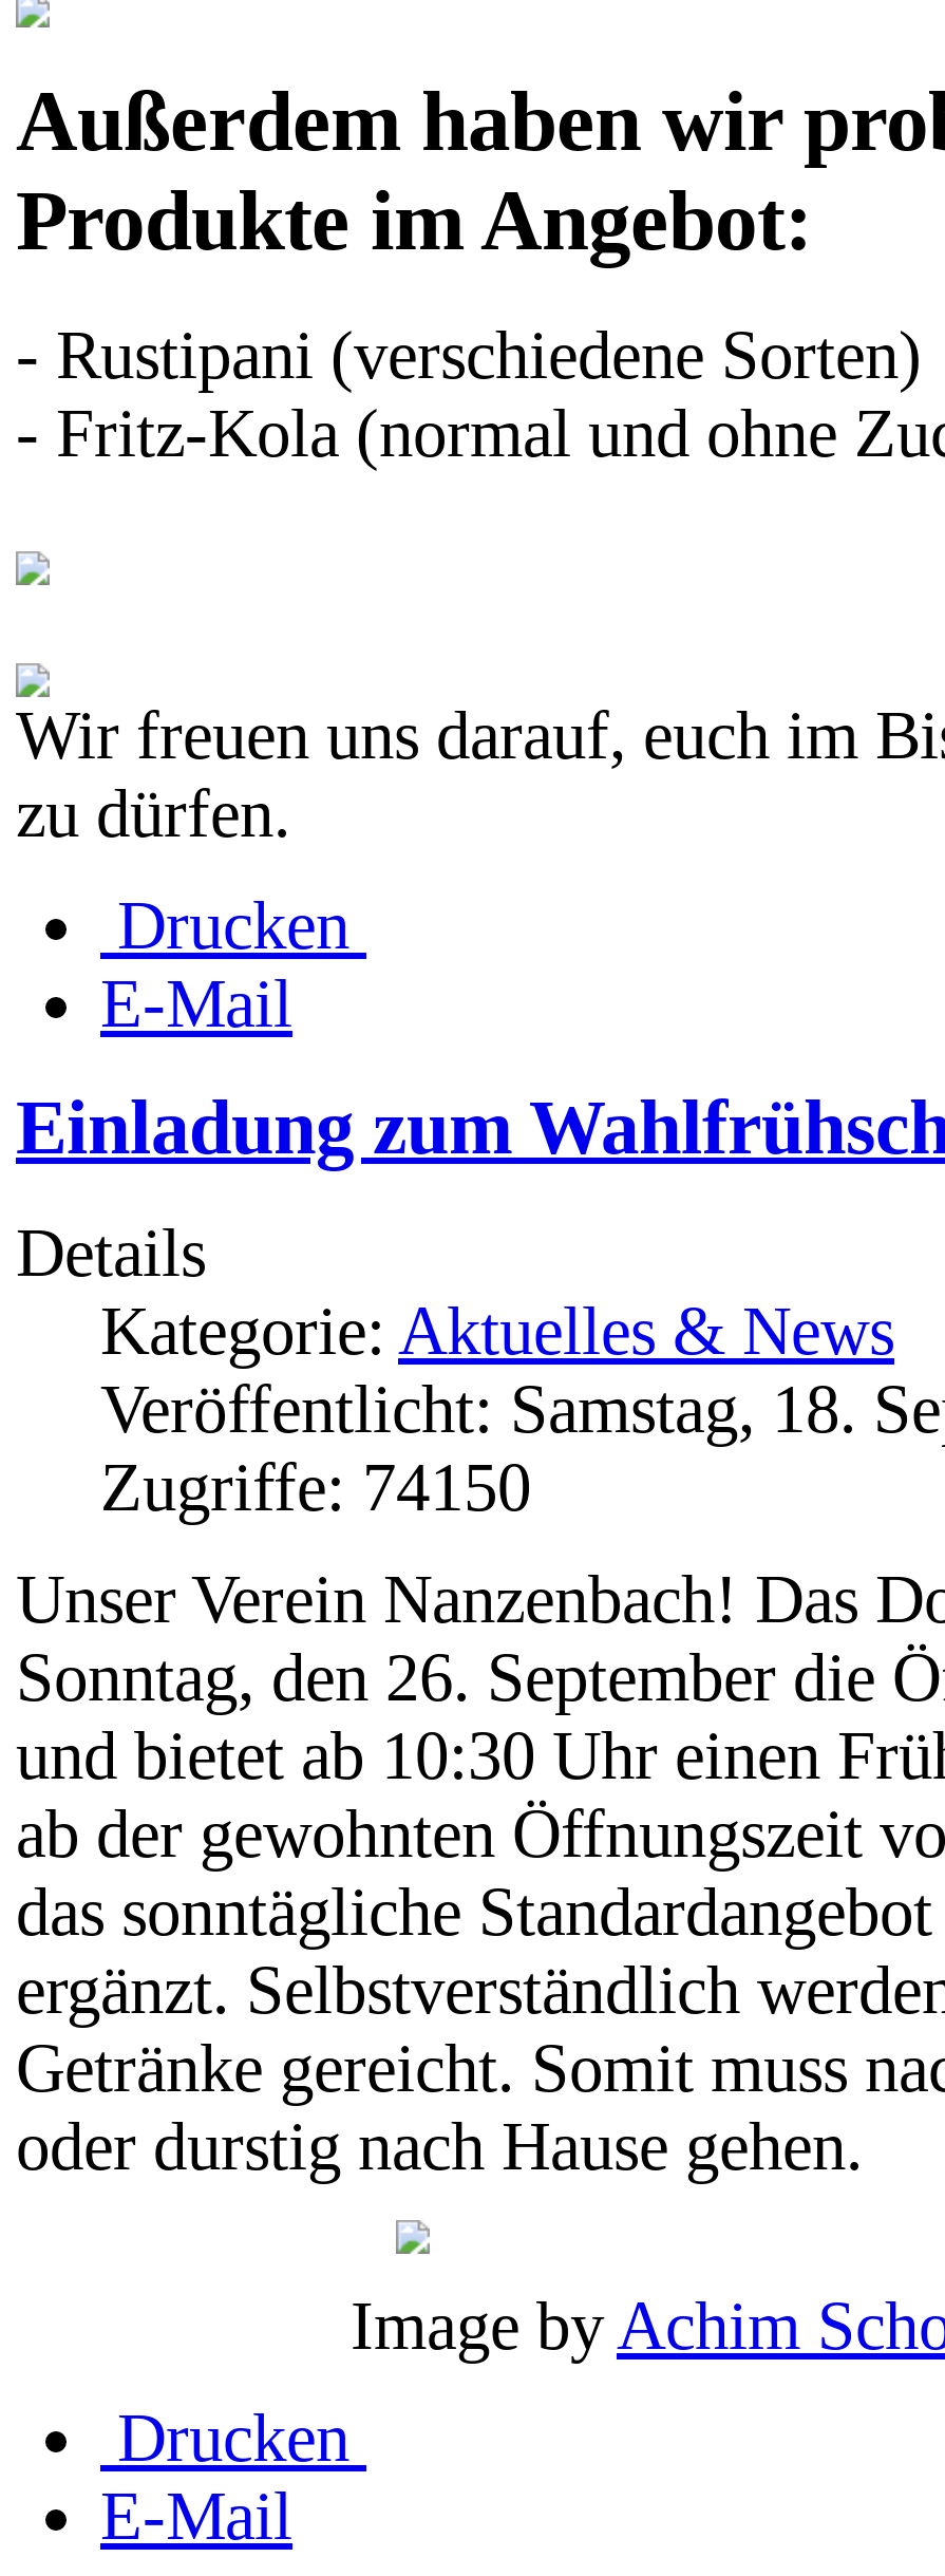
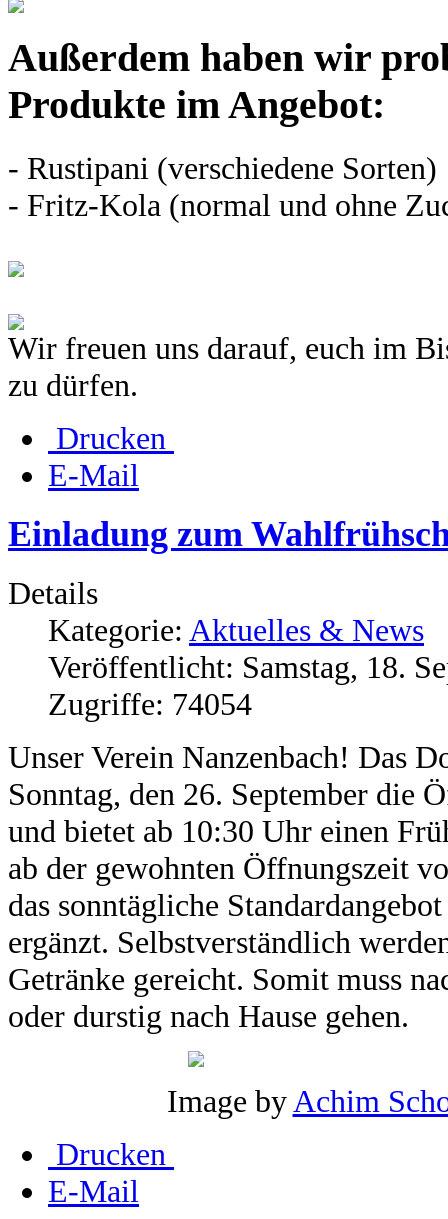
[100,1450,531,1526] Zugriffe: 74150 -> [48,686,252,722] Zugriffe: 74054

